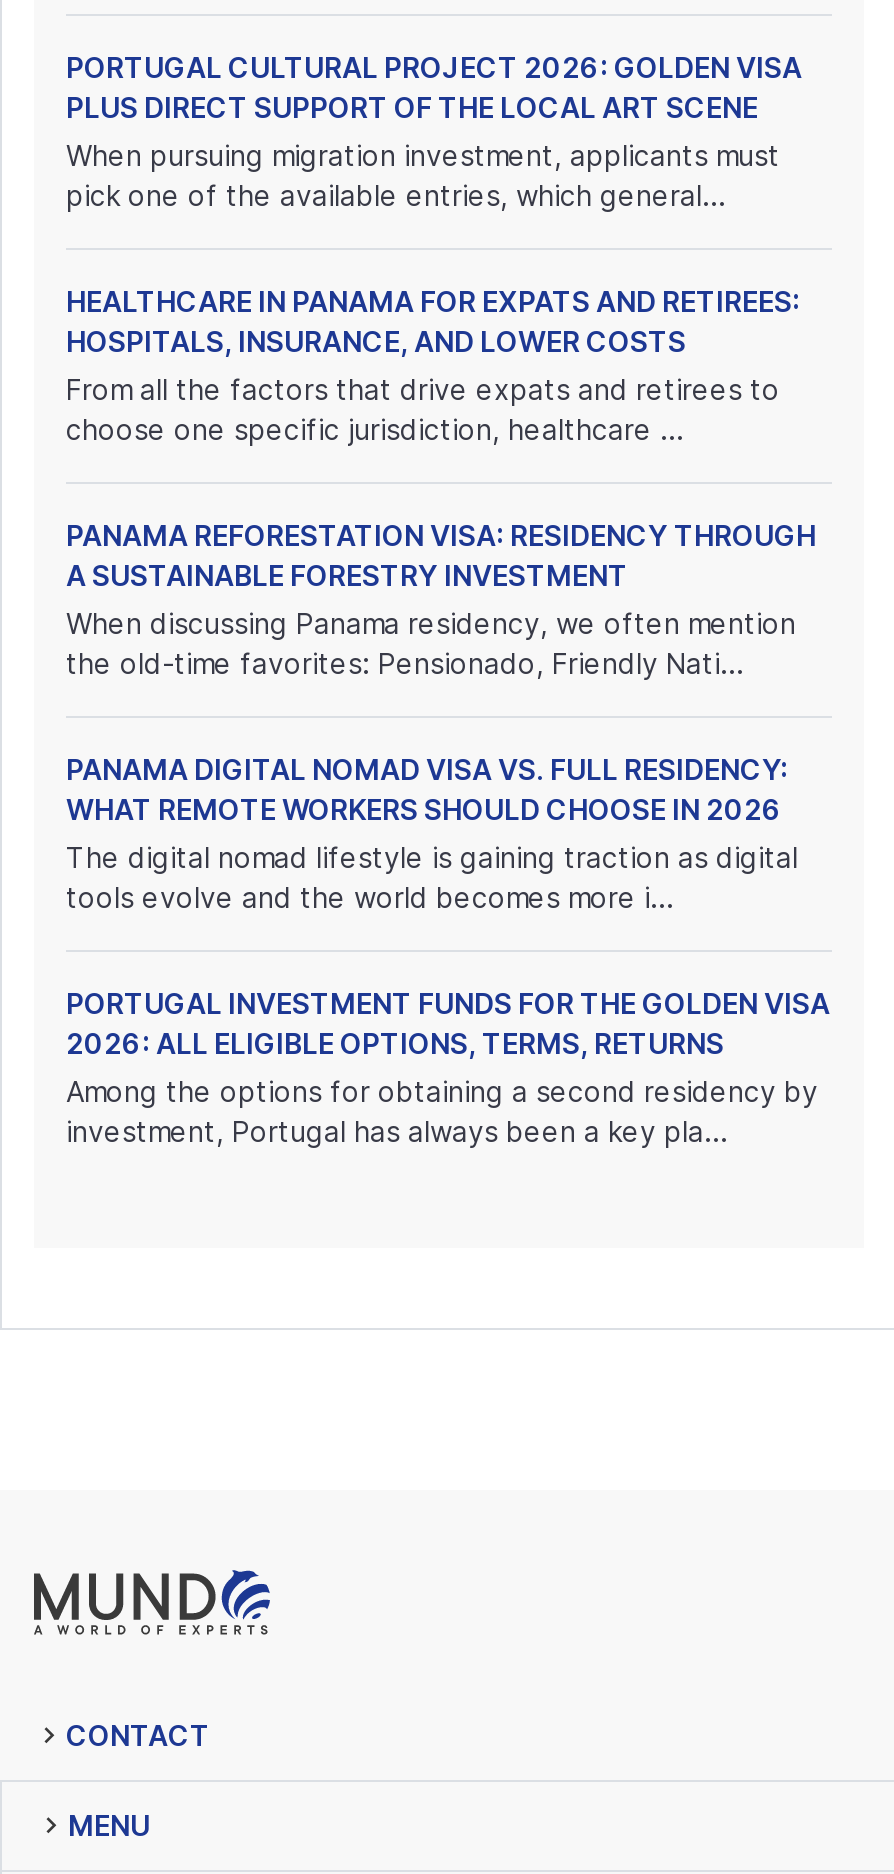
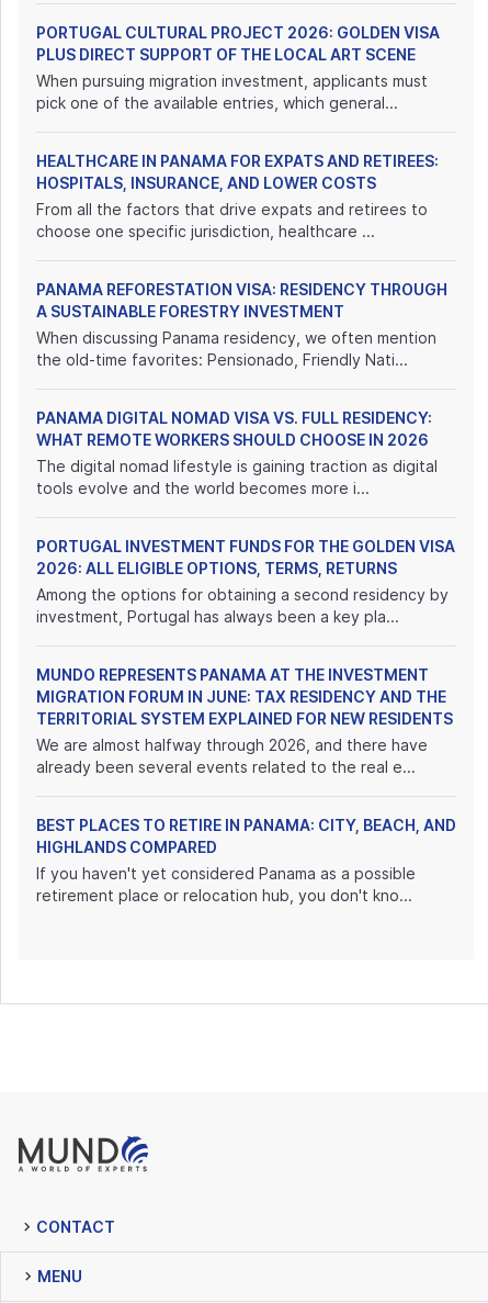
none -> [36,665,456,905] MUNDO REPRESENTS PANAMA AT THE INVESTMENT | MIGRATION FORUM IN JUNE: TAX RESIDENCY AND THE | TERRITORIAL SYSTEM EXPLAINED FOR NEW RESIDENTS | We are almost halfway through 2026, and there have | already been several events related to the real e... | BEST PLACES TO RETIRE IN PANAMA: CITY, BEACH, AND | HIGHLANDS COMPARED | If you haven't yet considered Panama as a possible | retirement place or relocation hub, you don't kno...

